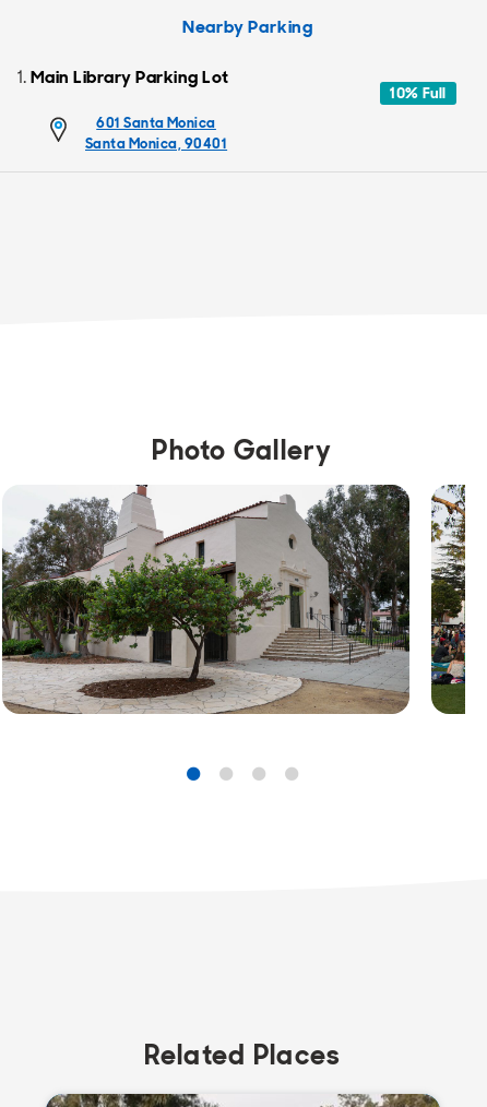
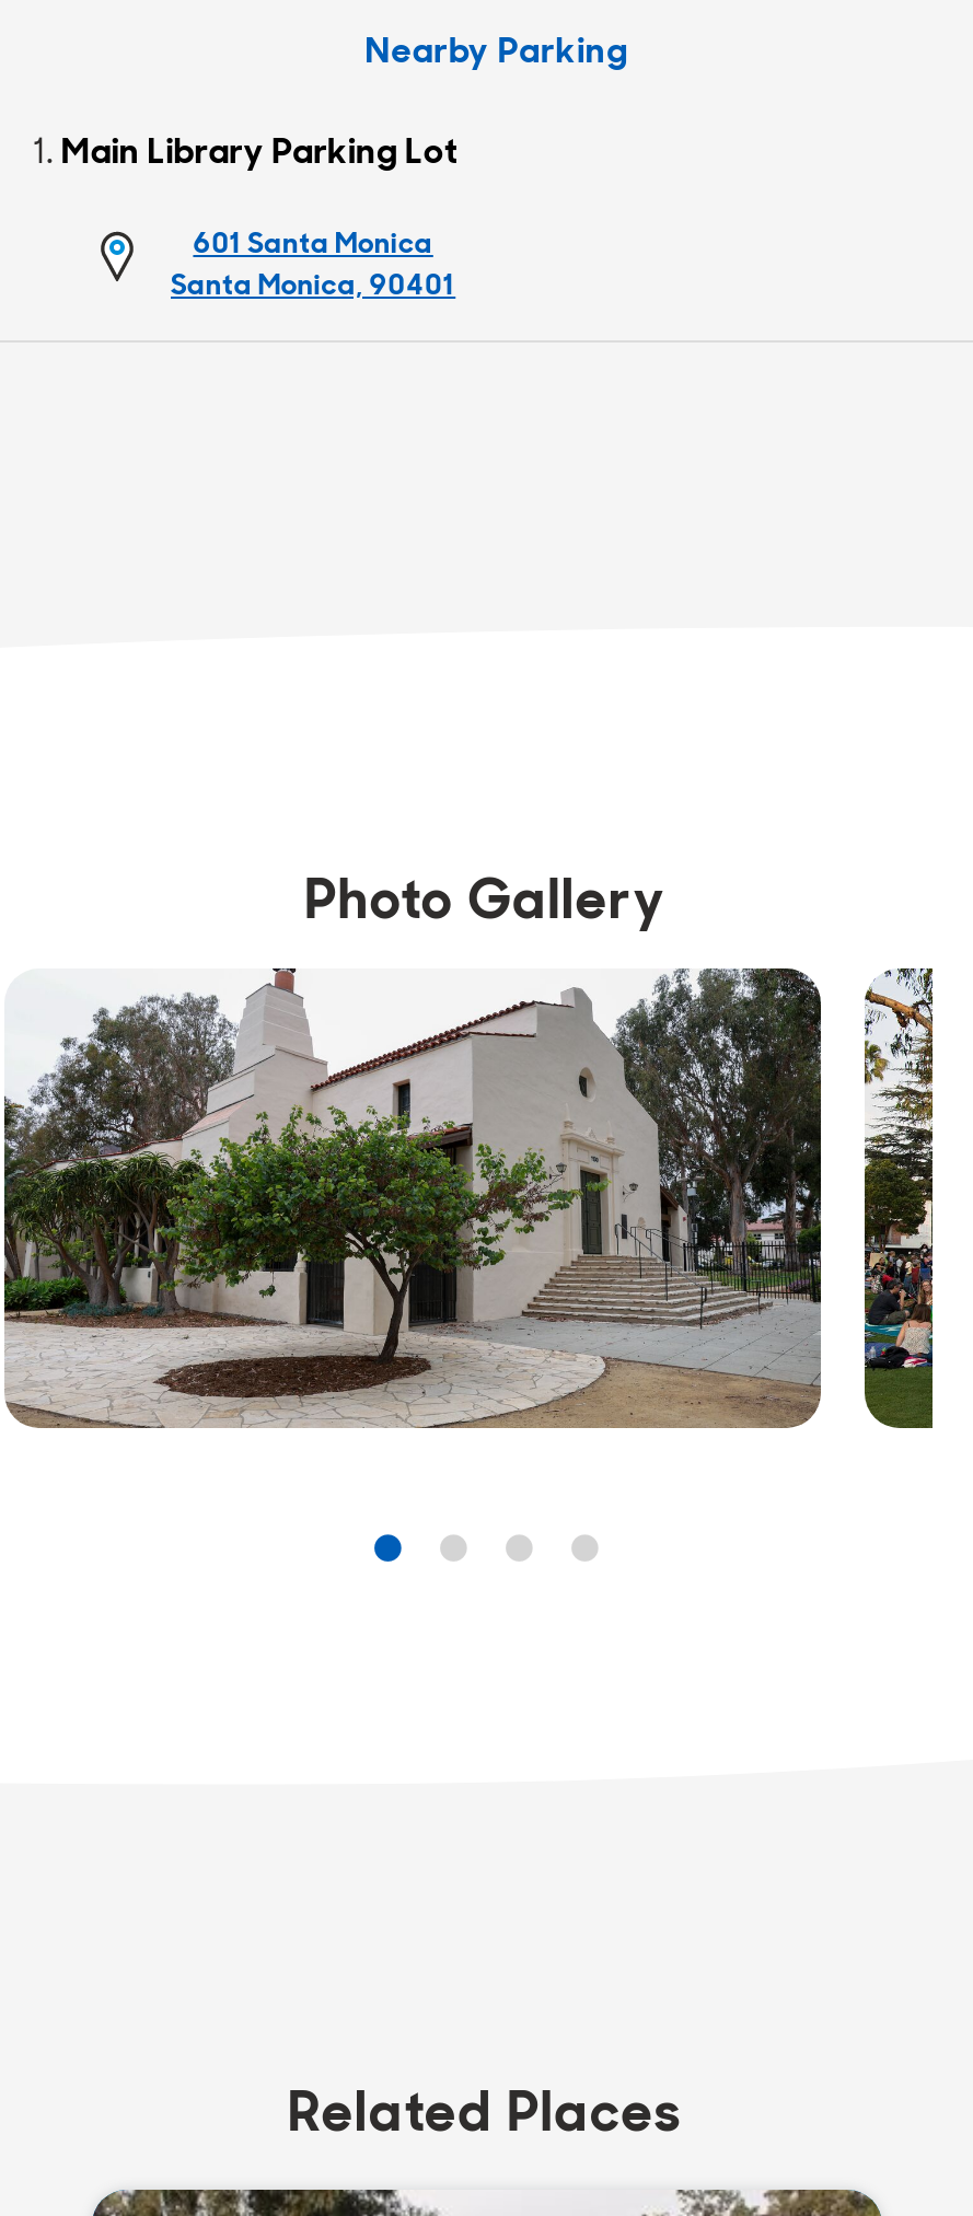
[390,83,446,103] 10% Full -> none

